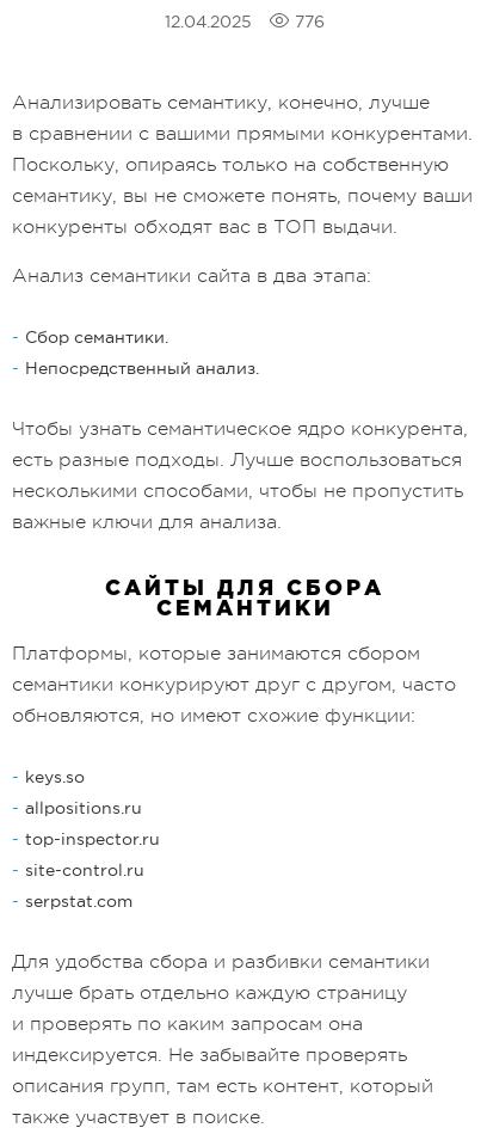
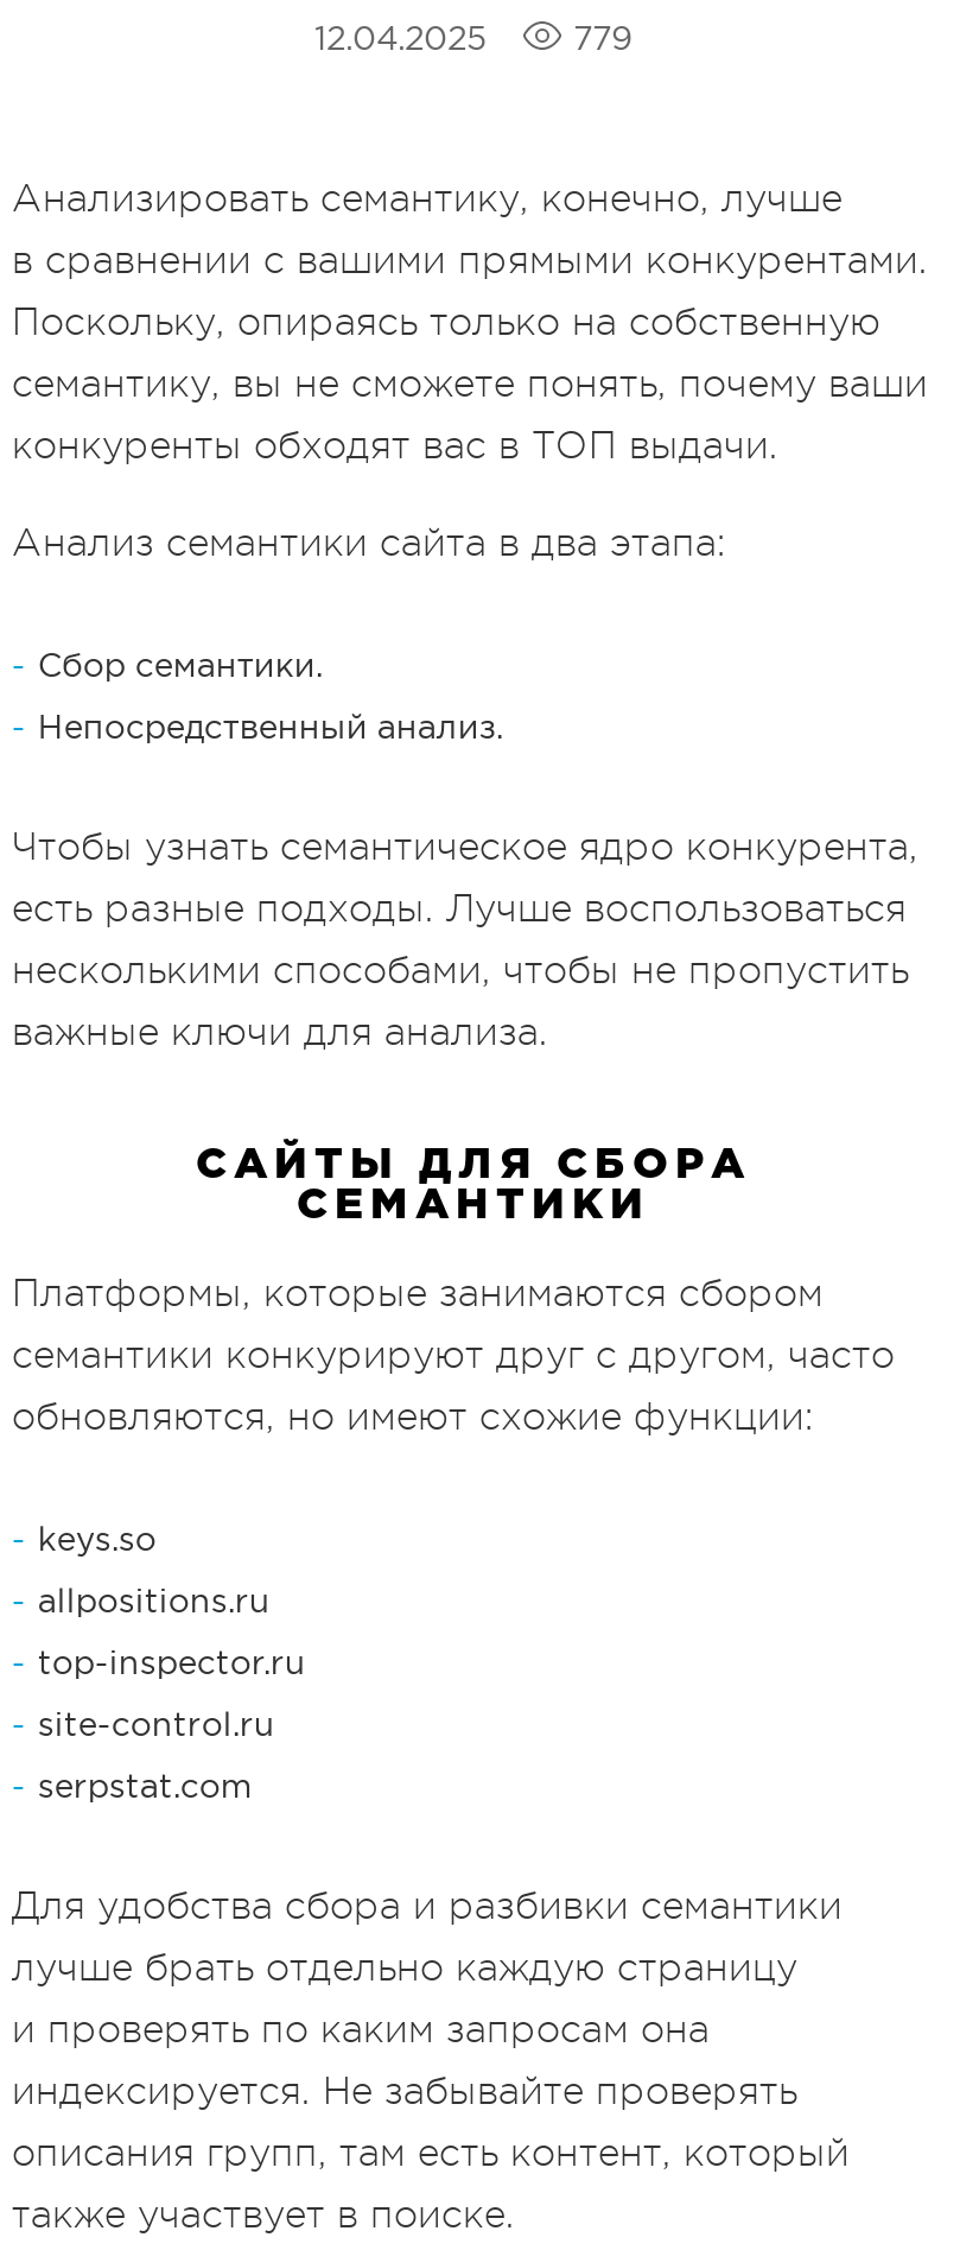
[295,12,325,31] 776 -> [573,19,632,57] 779

